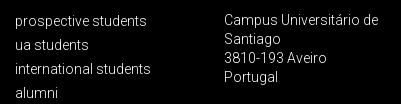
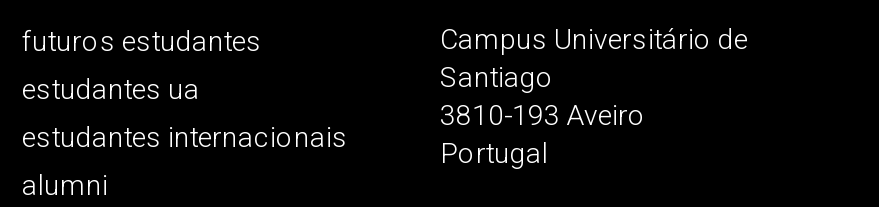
[15,13,147,29] prospective students -> [22,25,262,57] futuros estudantes
[15,37,89,53] ua students -> [22,73,200,105] estudantes ua
[15,61,151,77] international students -> [22,121,348,153] estudantes internacionais

